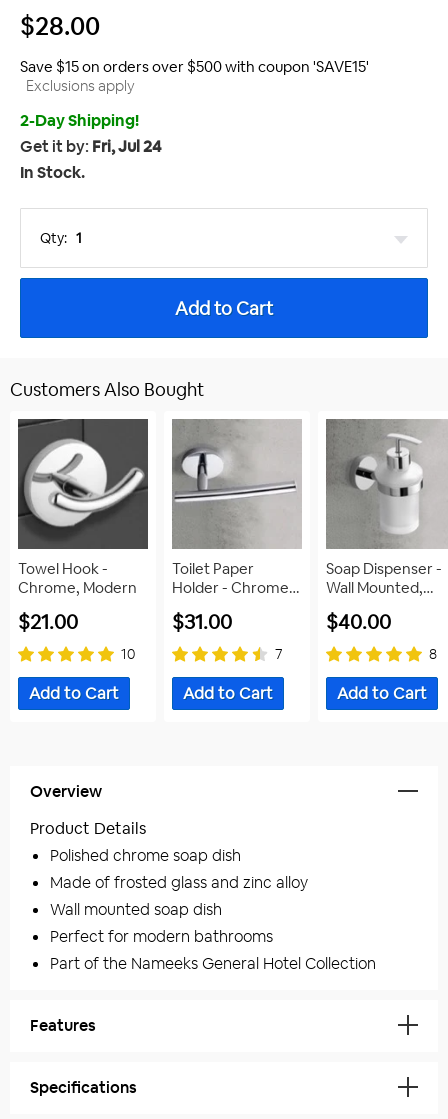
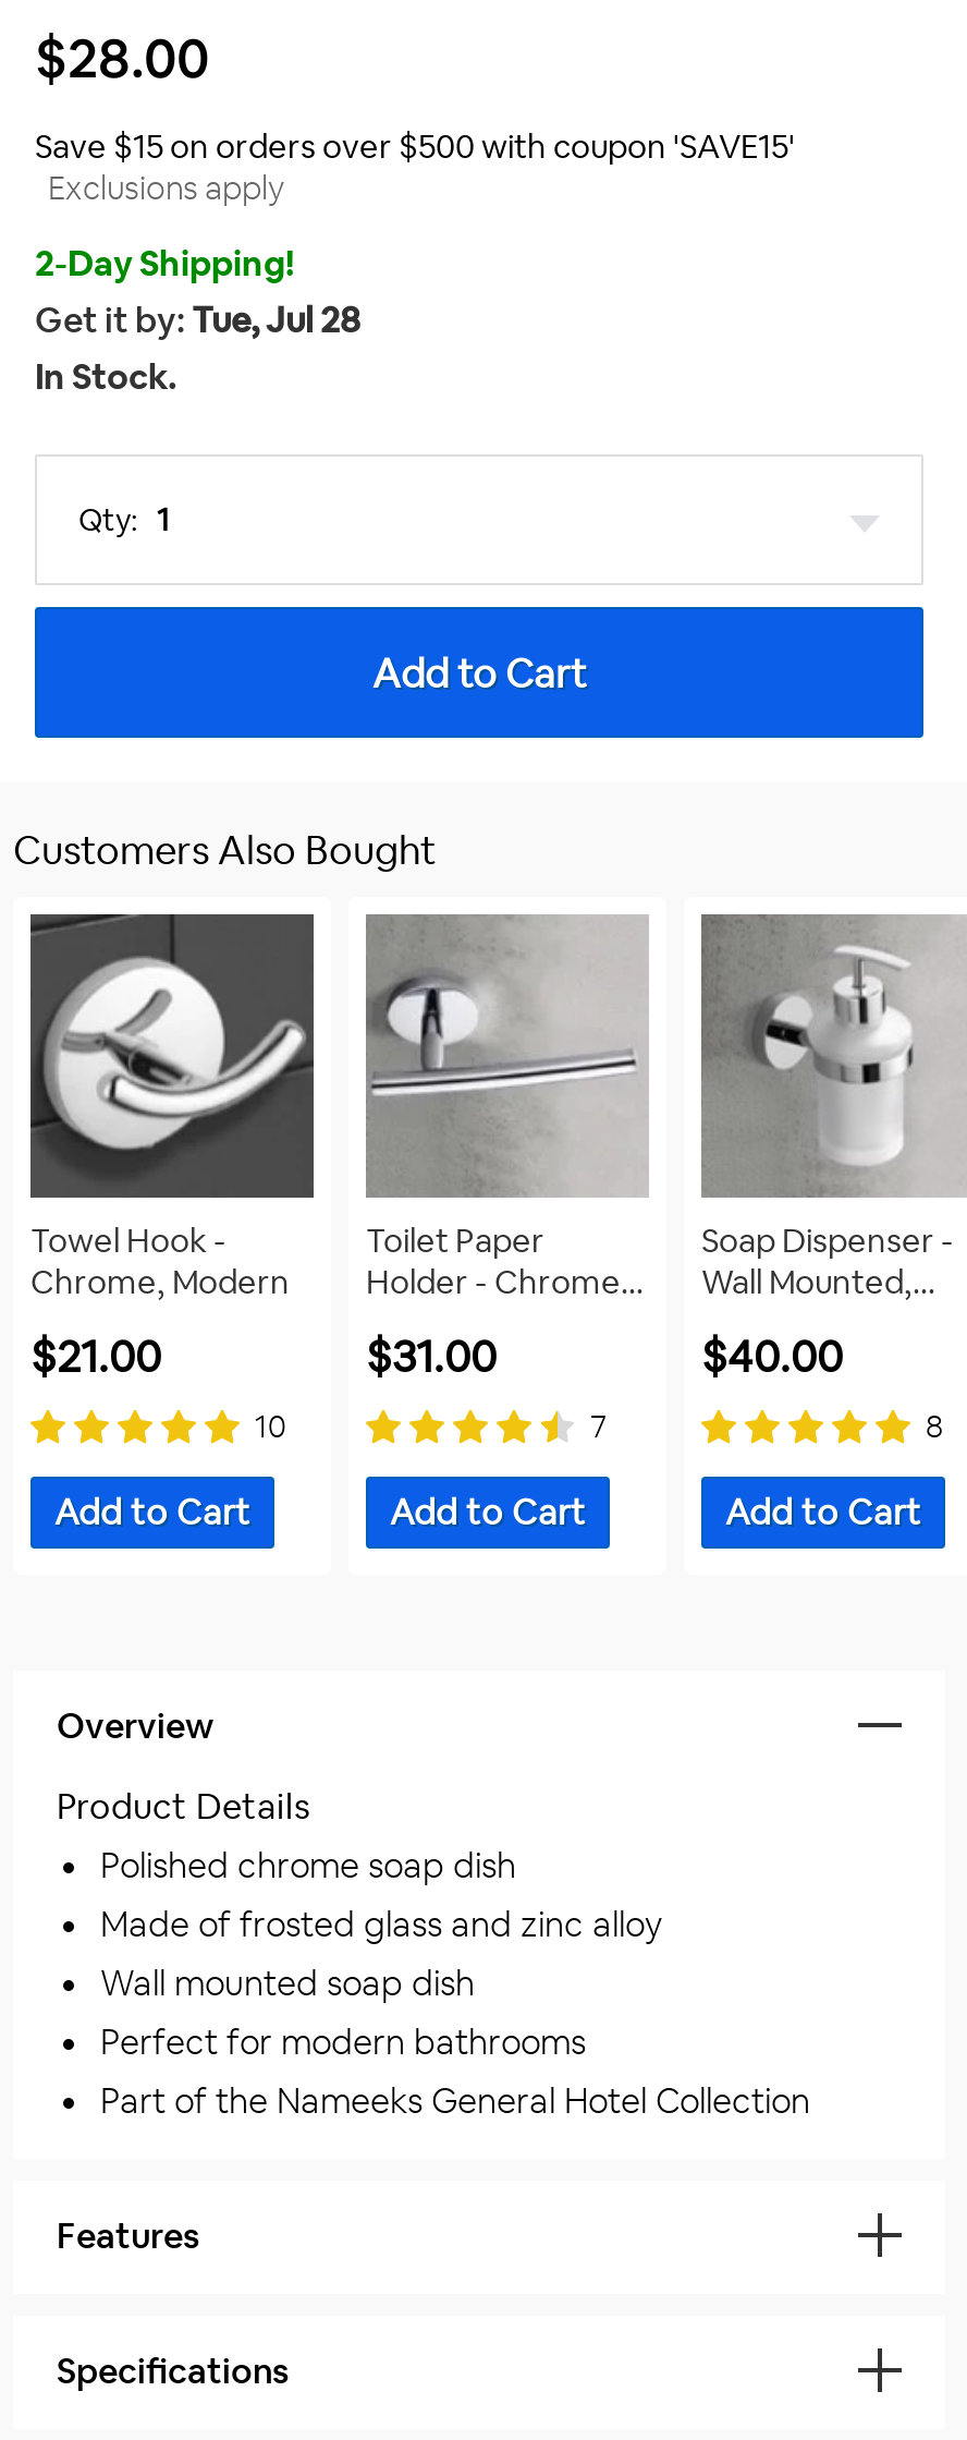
[20,136,161,157] Get it by: Fri, Jul 24 -> [35,298,359,343] Get it by: Tue, Jul 28

